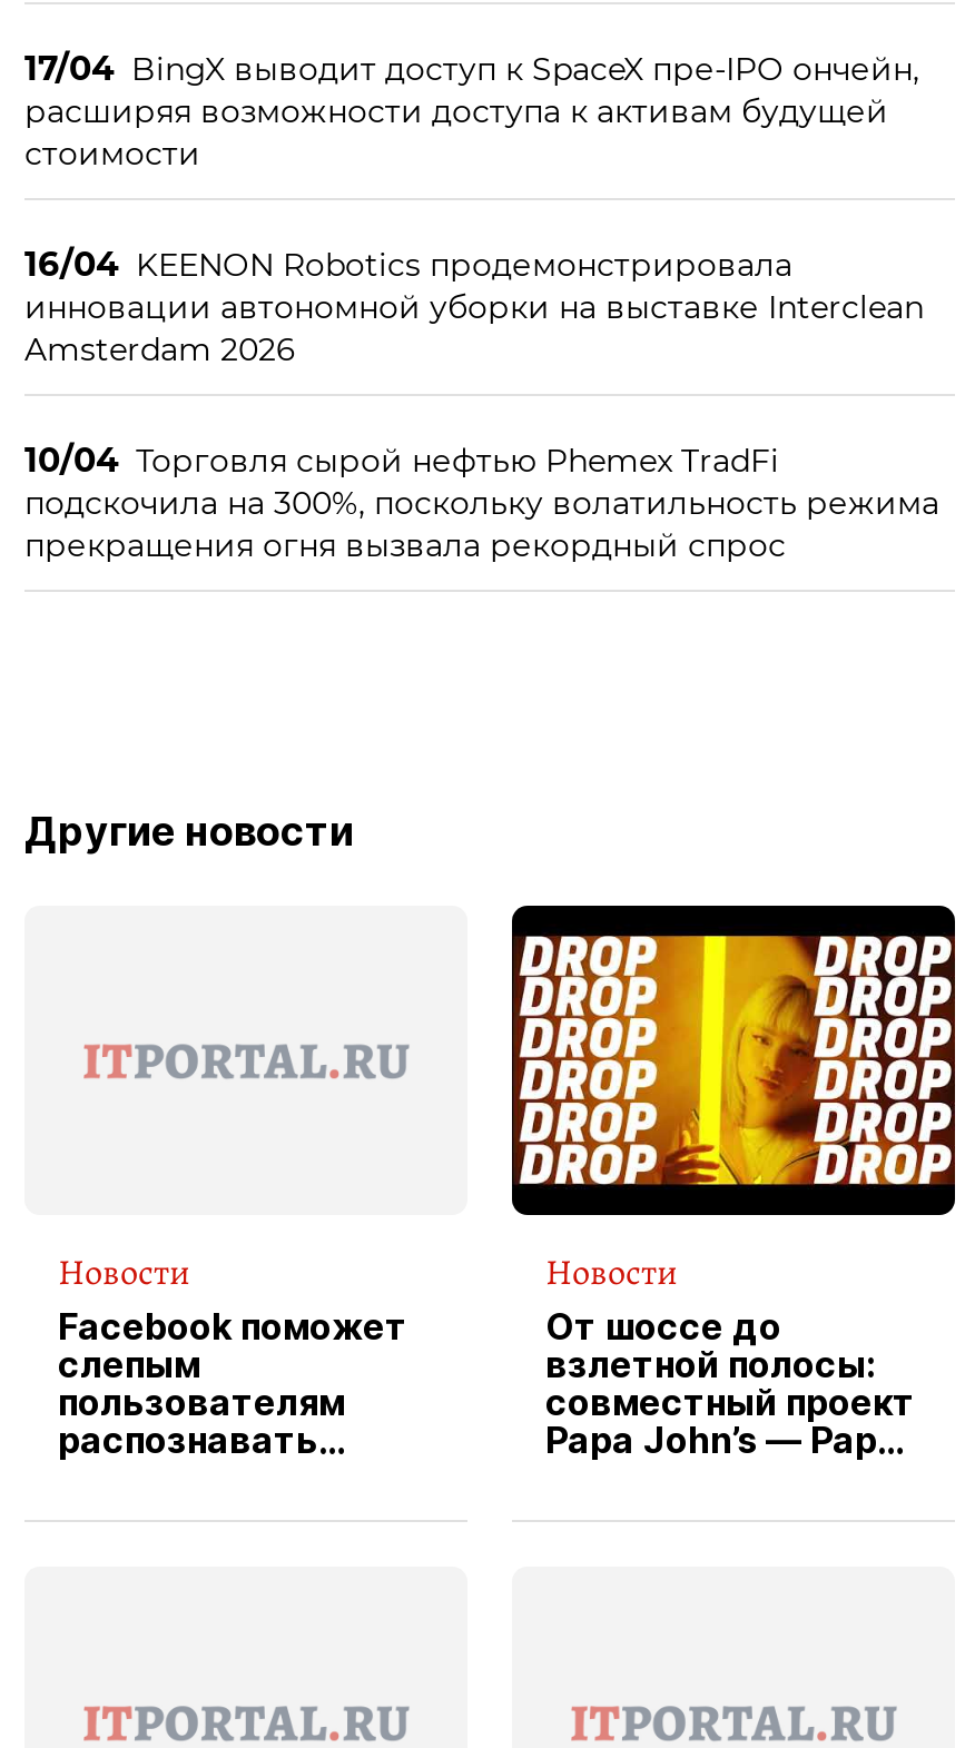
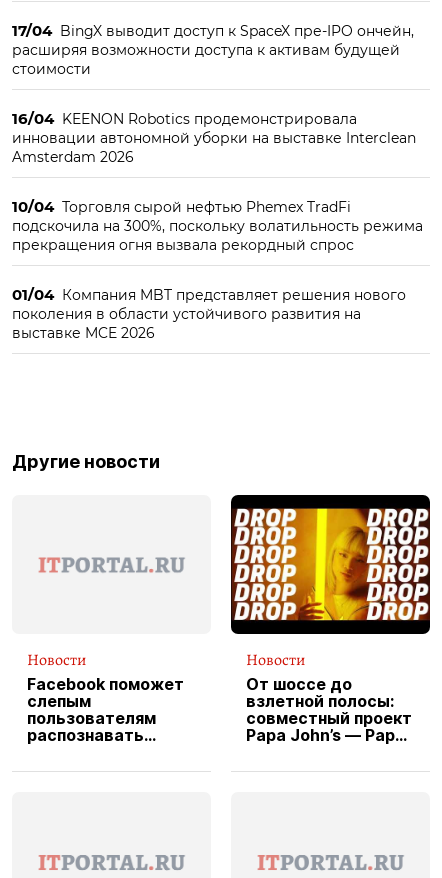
none -> [12,285,406,342] 01/04 Компания MBT представляет решения нового | поколения в области устойчивого развития на | выставке MCE 2026

